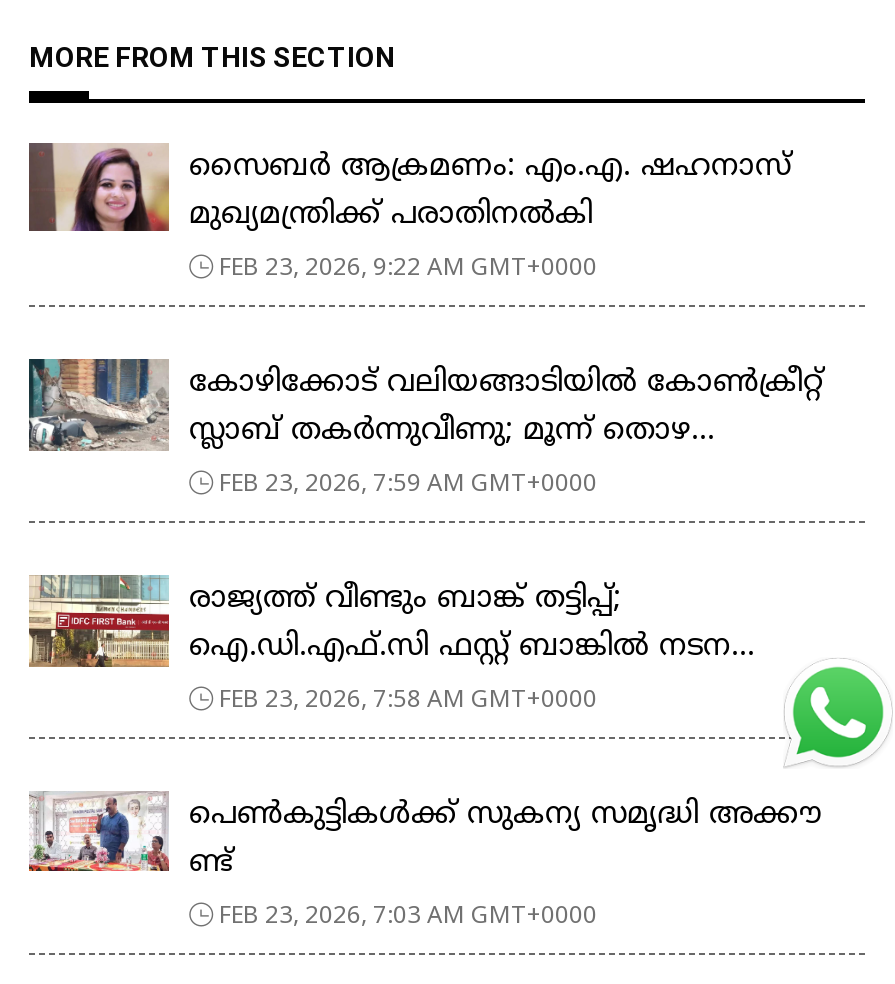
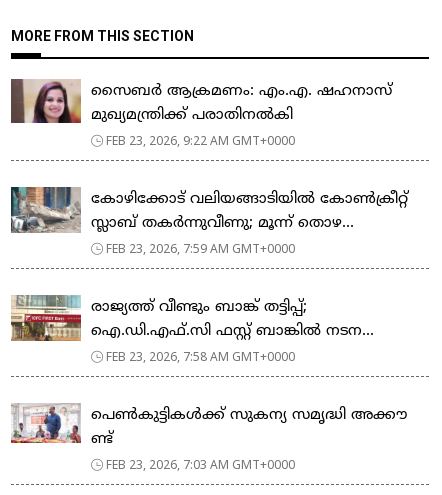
[791,665,885,761] [image] -> none

